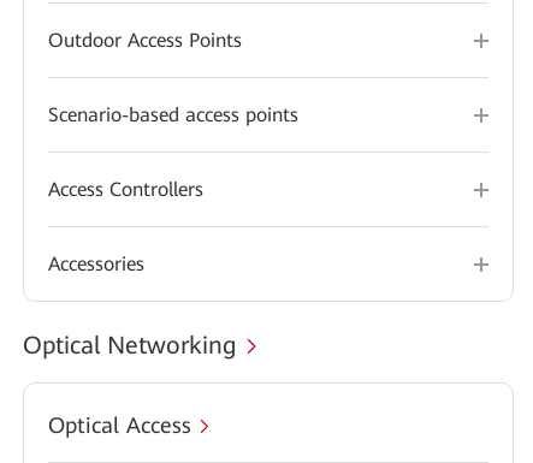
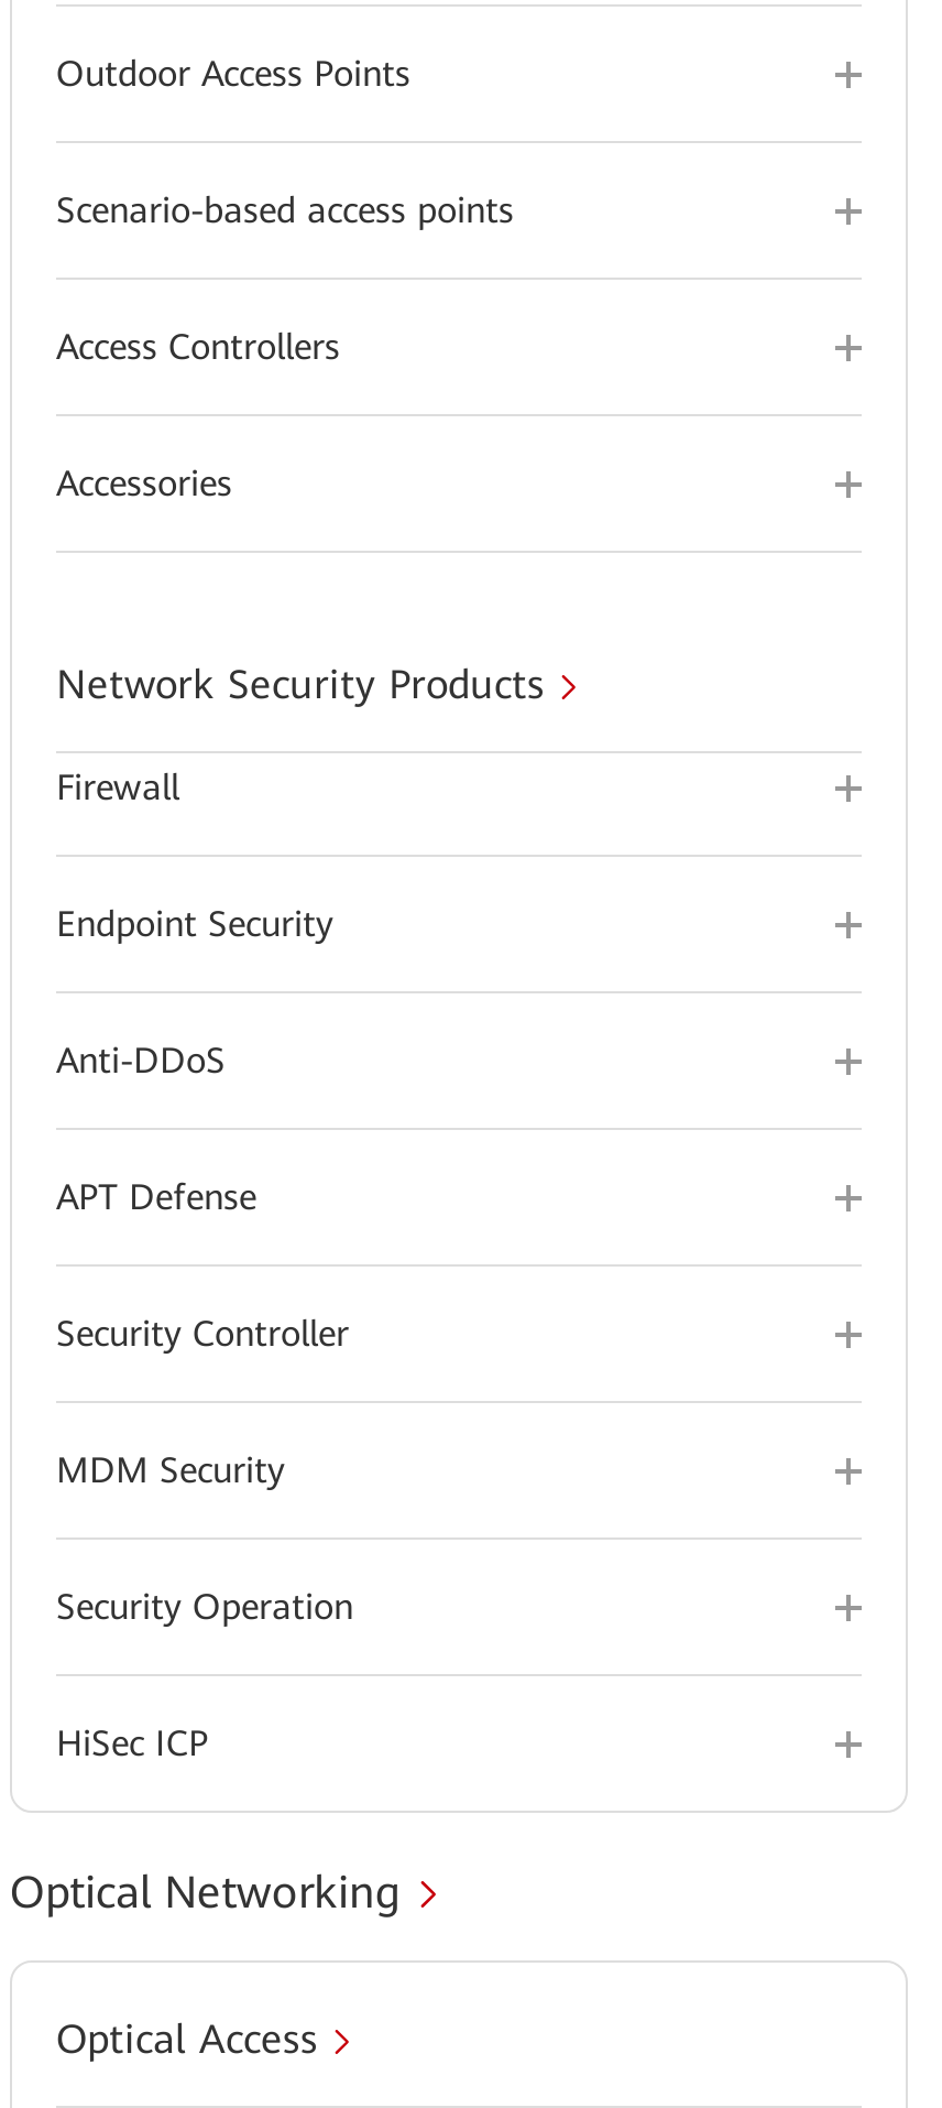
none -> [56,661,545,1764] Network Security Products | Firewall | Endpoint Security | Anti-DDoS | APT Defense | Security Controller | MDM Security | Security Operation | HiSec ICP

